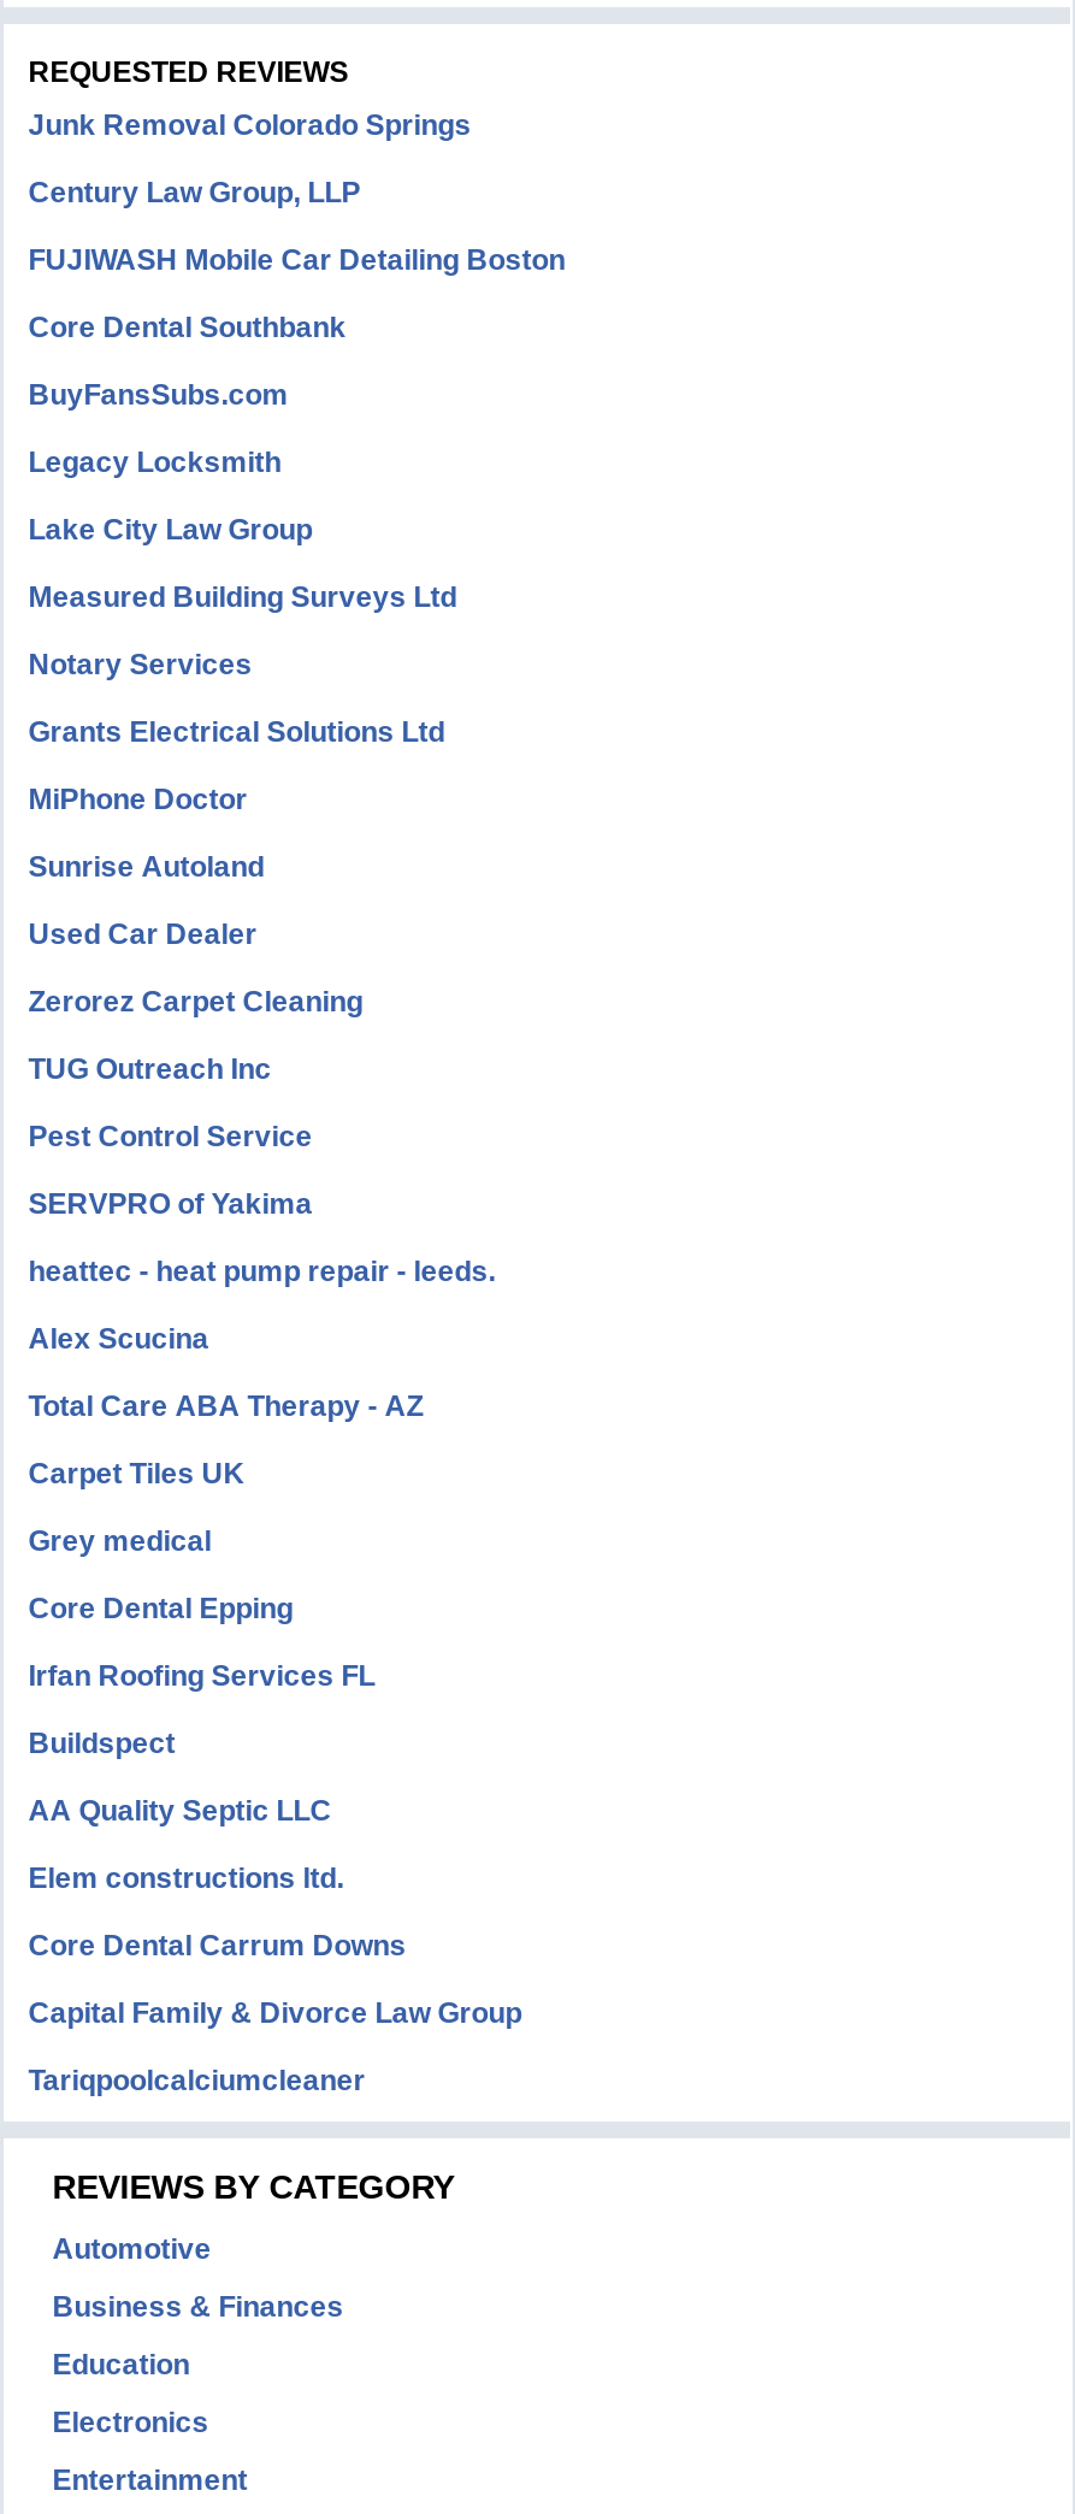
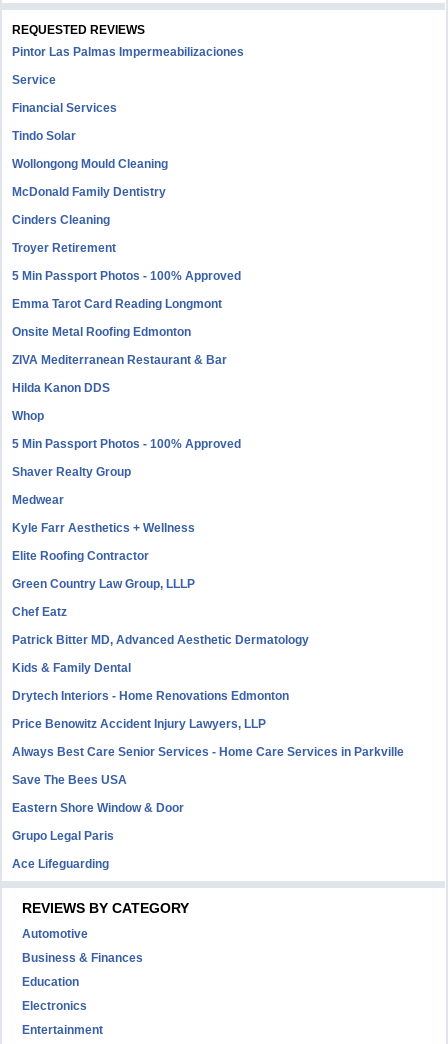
[28,108,471,142] Junk Removal Colorado Springs -> [12,45,244,59] Pintor Las Palmas Impermeabilizaciones
[28,176,360,209] Century Law Group, LLP -> [12,73,56,87] Service
[28,243,565,277] FUJIWASH Mobile Car Detailing Boston -> [12,101,117,115] Financial Services
[28,311,346,344] Core Dental Southbank -> [12,129,76,143] Tindo Solar
[28,378,288,412] BuyFansSubs.com -> [12,157,168,171] Wollongong Mould Cleaning
[28,445,281,479] Legacy Locksmith -> [12,185,166,199] McDonald Family Dentistry
[28,513,312,547] Lake City Law Group -> [12,213,110,227] Cinders Cleaning
[28,580,457,614] Measured Building Surveys Ltd -> [12,241,116,255] Troyer Retirement
[28,648,252,681] Notary Services -> [12,269,241,283] 5 Min Passport Photos - 100% Approved
[28,715,445,749] Grants Electrical Solutions Ltd -> [12,297,222,311] Emma Tarot Card Reading Longmont
[28,783,247,816] MiPhone Doctor -> [12,325,191,339] Onsite Metal Roofing Edmonton
[28,850,264,884] Sunrise Autoland -> [12,353,227,367] ZIVA Mediterranean Restaurant & Bar
[28,917,257,951] Used Car Dealer -> [12,381,110,395] Hilda Kanon DDS
[28,985,363,1019] Zerorez Carpet Cleaning -> [12,409,44,423] Whop
[28,1052,271,1086] TUG Outreach Inc -> [12,437,241,451] 5 Min Passport Photos - 100% Approved
[28,1120,312,1153] Pest Control Service -> [12,465,131,479] Shaver Realty Group
[28,1187,312,1221] SERVPRO of Yakima -> [12,493,64,507] Medwear
[28,1255,495,1288] heattec - heat pump repair - leeds. -> [12,521,195,535] Kyle Farr Aesthetics + Wellness
[28,1322,209,1356] Alex Scucina -> [12,549,149,563] Elite Roofing Contractor
[28,1389,423,1423] Total Care ABA Therapy - AZ -> [12,577,195,591] Green Country Law Group, LLLP
[28,1457,245,1491] Carpet Tiles UK -> [12,605,67,619] Chef Eatz
[28,1524,211,1558] Grey medical -> [12,633,309,647] Patrick Bitter MD, Advanced Aesthetic Dermatology
[28,1592,293,1625] Core Dental Epping -> [12,661,131,675] Kids & Family Dental
[28,1659,375,1693] Irfan Roofing Services FL -> [12,689,289,703] Drytech Interiors - Home Renovations Edmonton
[28,1727,175,1760] Buildspect -> [12,717,266,731] Price Benowitz Accident Injury Lawyers, LLP
[28,1794,332,1828] AA Quality Septic LLC -> [12,745,404,759] Always Best Care Senior Services - Home Care Services in Parkville
[28,1861,344,1895] Elem constructions ltd. -> [12,773,127,787] Save The Bees USA
[28,1929,406,1963] Core Dental Carrum Downs -> [12,801,184,815] Eastern Shore Window & Door
[28,1996,522,2030] Capital Family & Divorce Law Group -> [12,829,114,843] Grupo Legal Paris
[28,2064,365,2097] Tariqpoolcalciumcleaner -> [12,857,109,871] Ace Lifeguarding

